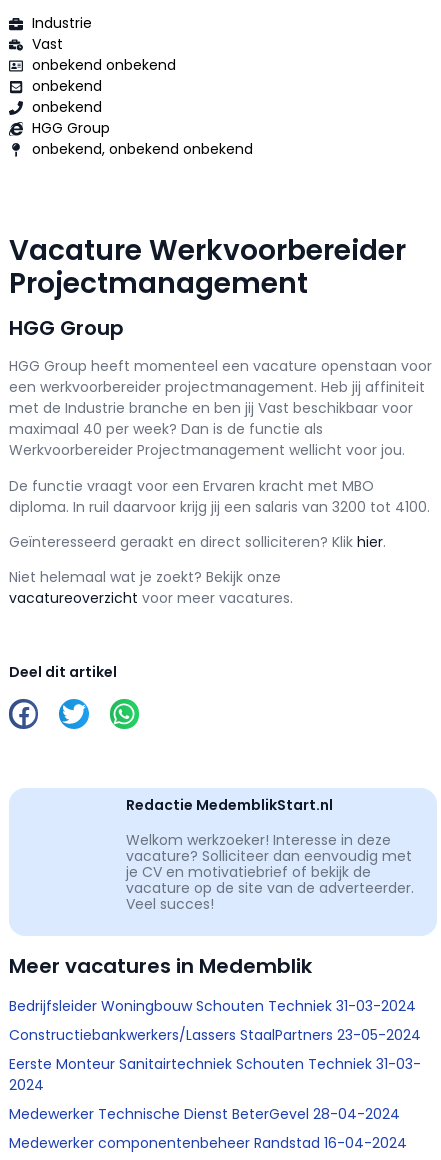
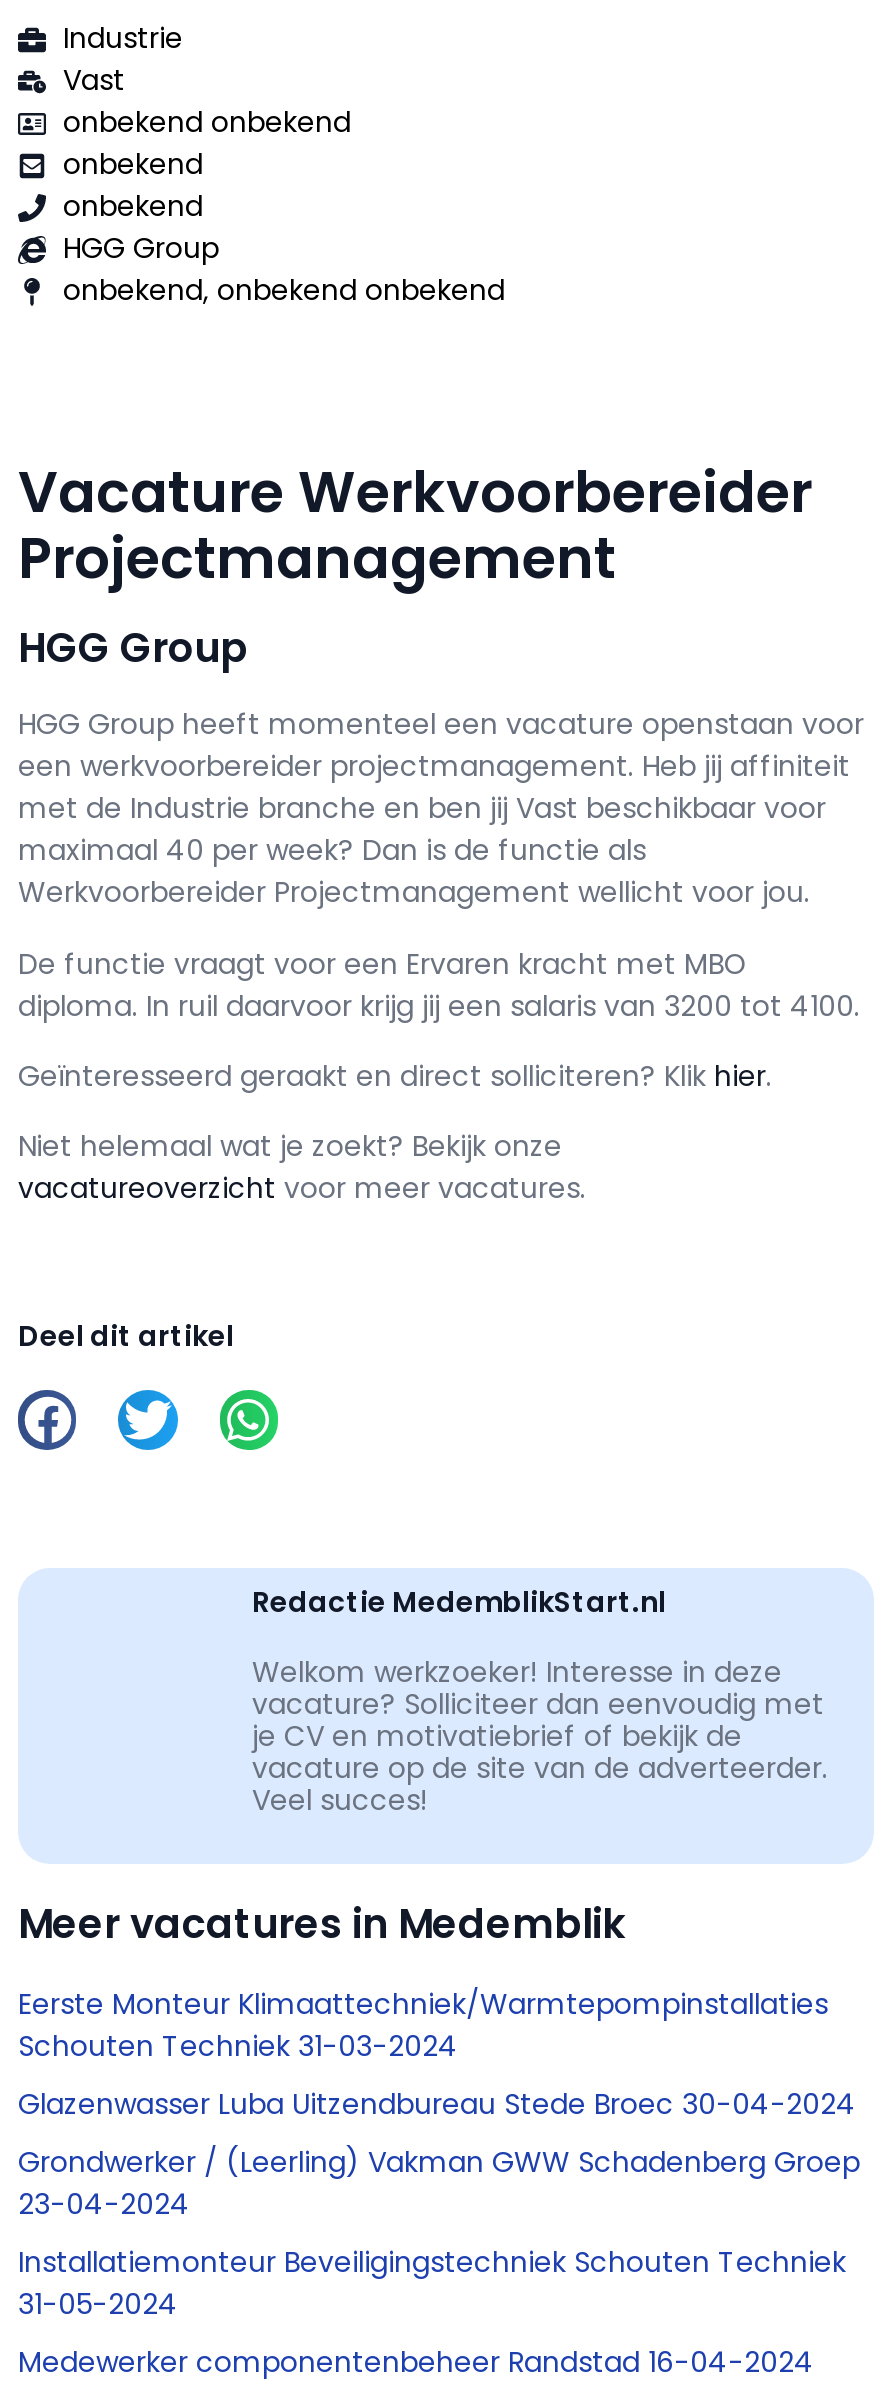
[9,996,421,1124] Bedrijfsleider Woningbouw Schouten Techniek 31-03-2024 | Constructiebankwerkers/Lassers StaalPartners 23-05-2024 | Eerste Monteur Sanitairtechniek Schouten Techniek 31-03- | 2024 | Medewerker Technische Dienst BeterGevel 28-04-2024 -> [18,1985,860,2325] Eerste Monteur Klimaattechniek/Warmtepompinstallaties | Schouten Techniek 31-03-2024 | Glazenwasser Luba Uitzendbureau Stede Broec 30-04-2024 | Grondwerker / (Leerling) Vakman GWW Schadenberg Groep | 23-04-2024 | Installatiemonteur Beveiligingstechniek Schouten Techniek | 31-05-2024

